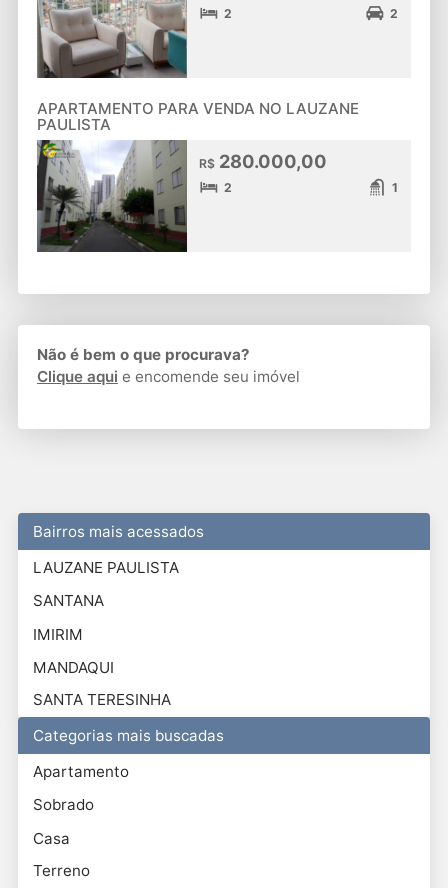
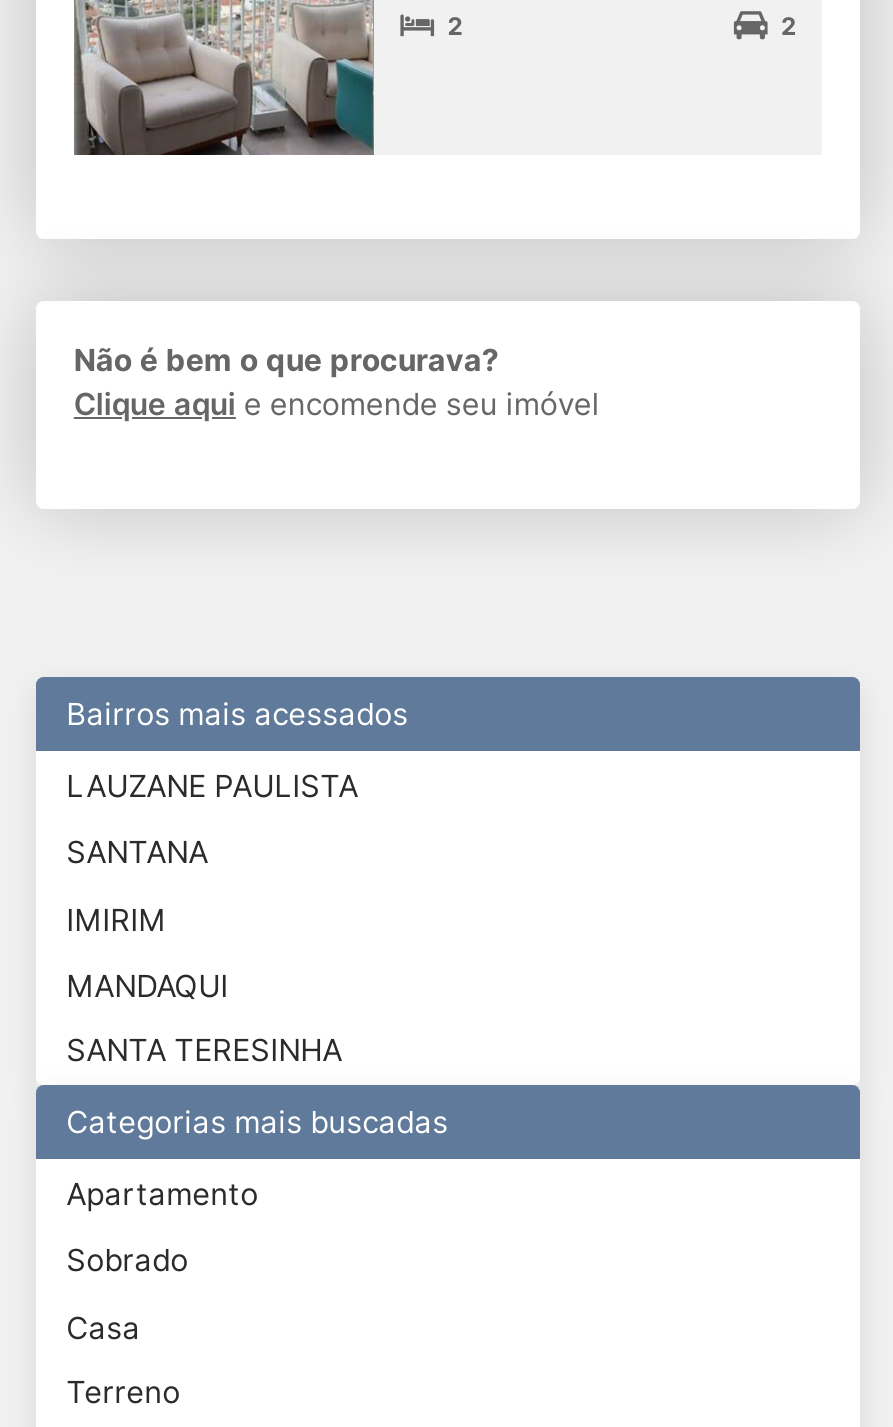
[36,98,398,252] [image] | APARTAMENTO PARA VENDA NO LAUZANE | PAULISTA | R$280.000,00 | 2 | 1 -> none

